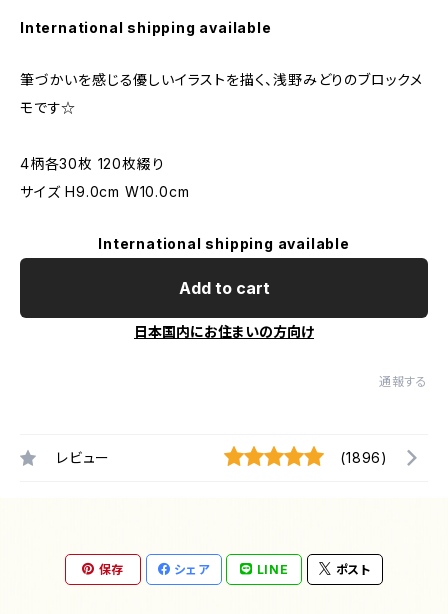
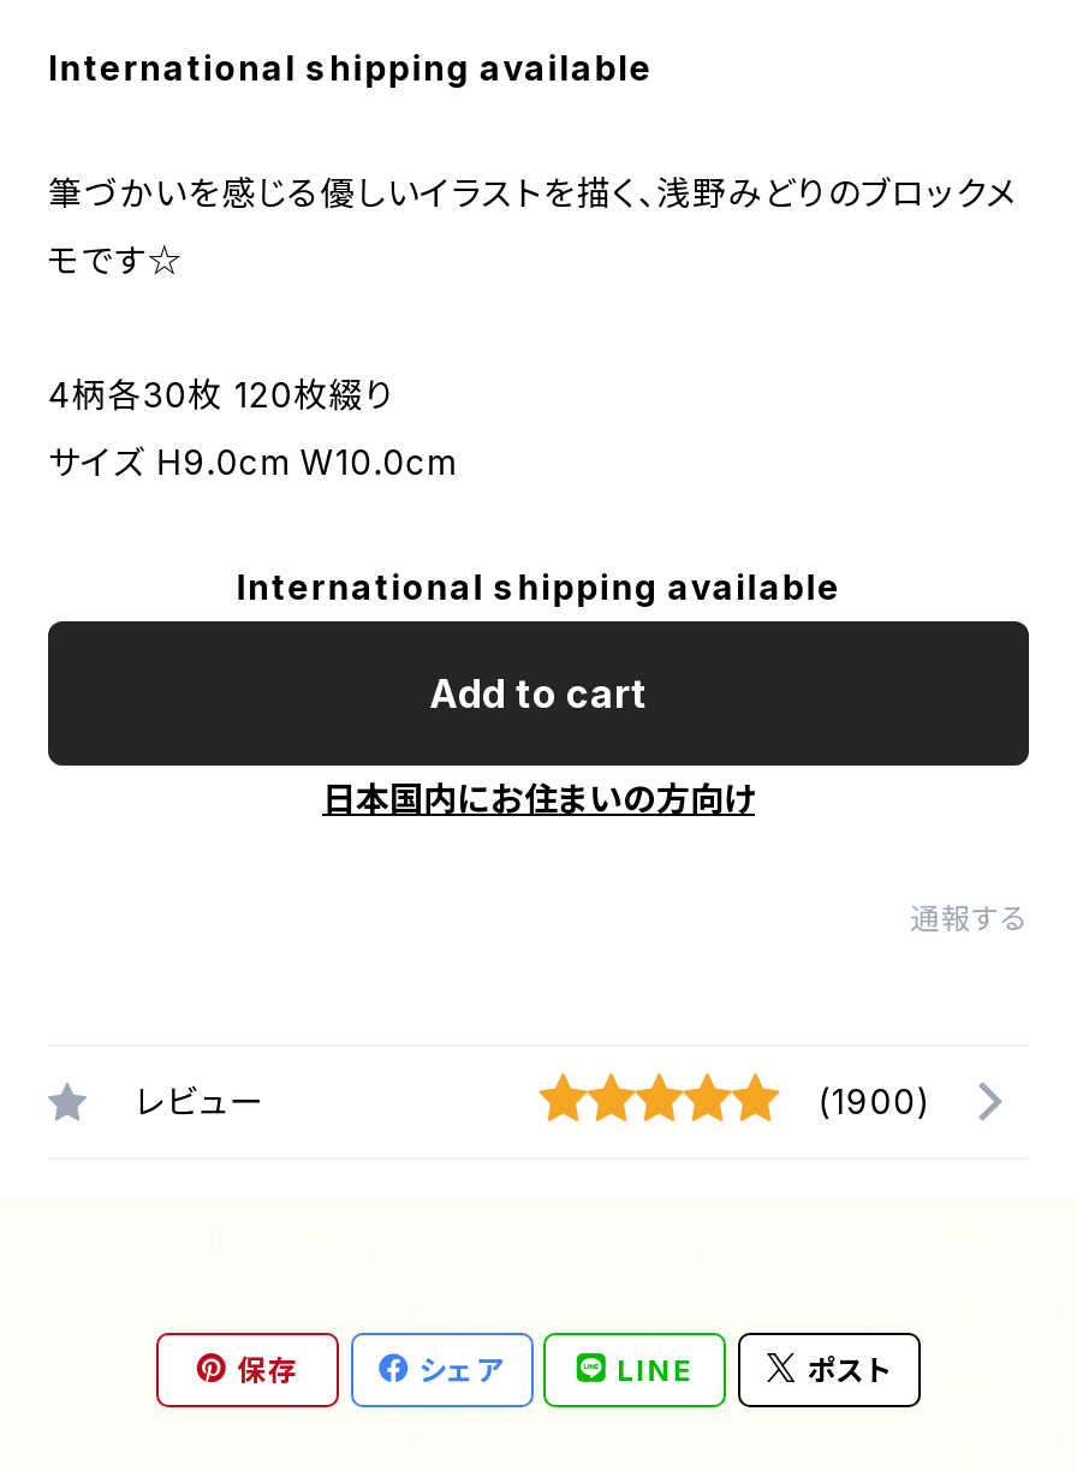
[340,449,388,466] (1896) -> [818,1080,933,1121] (1900)

